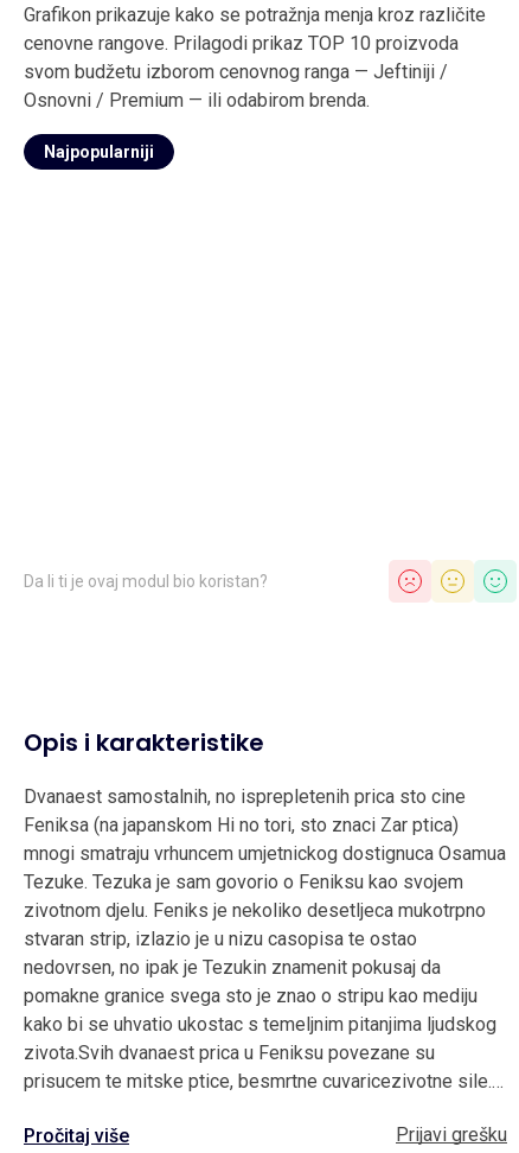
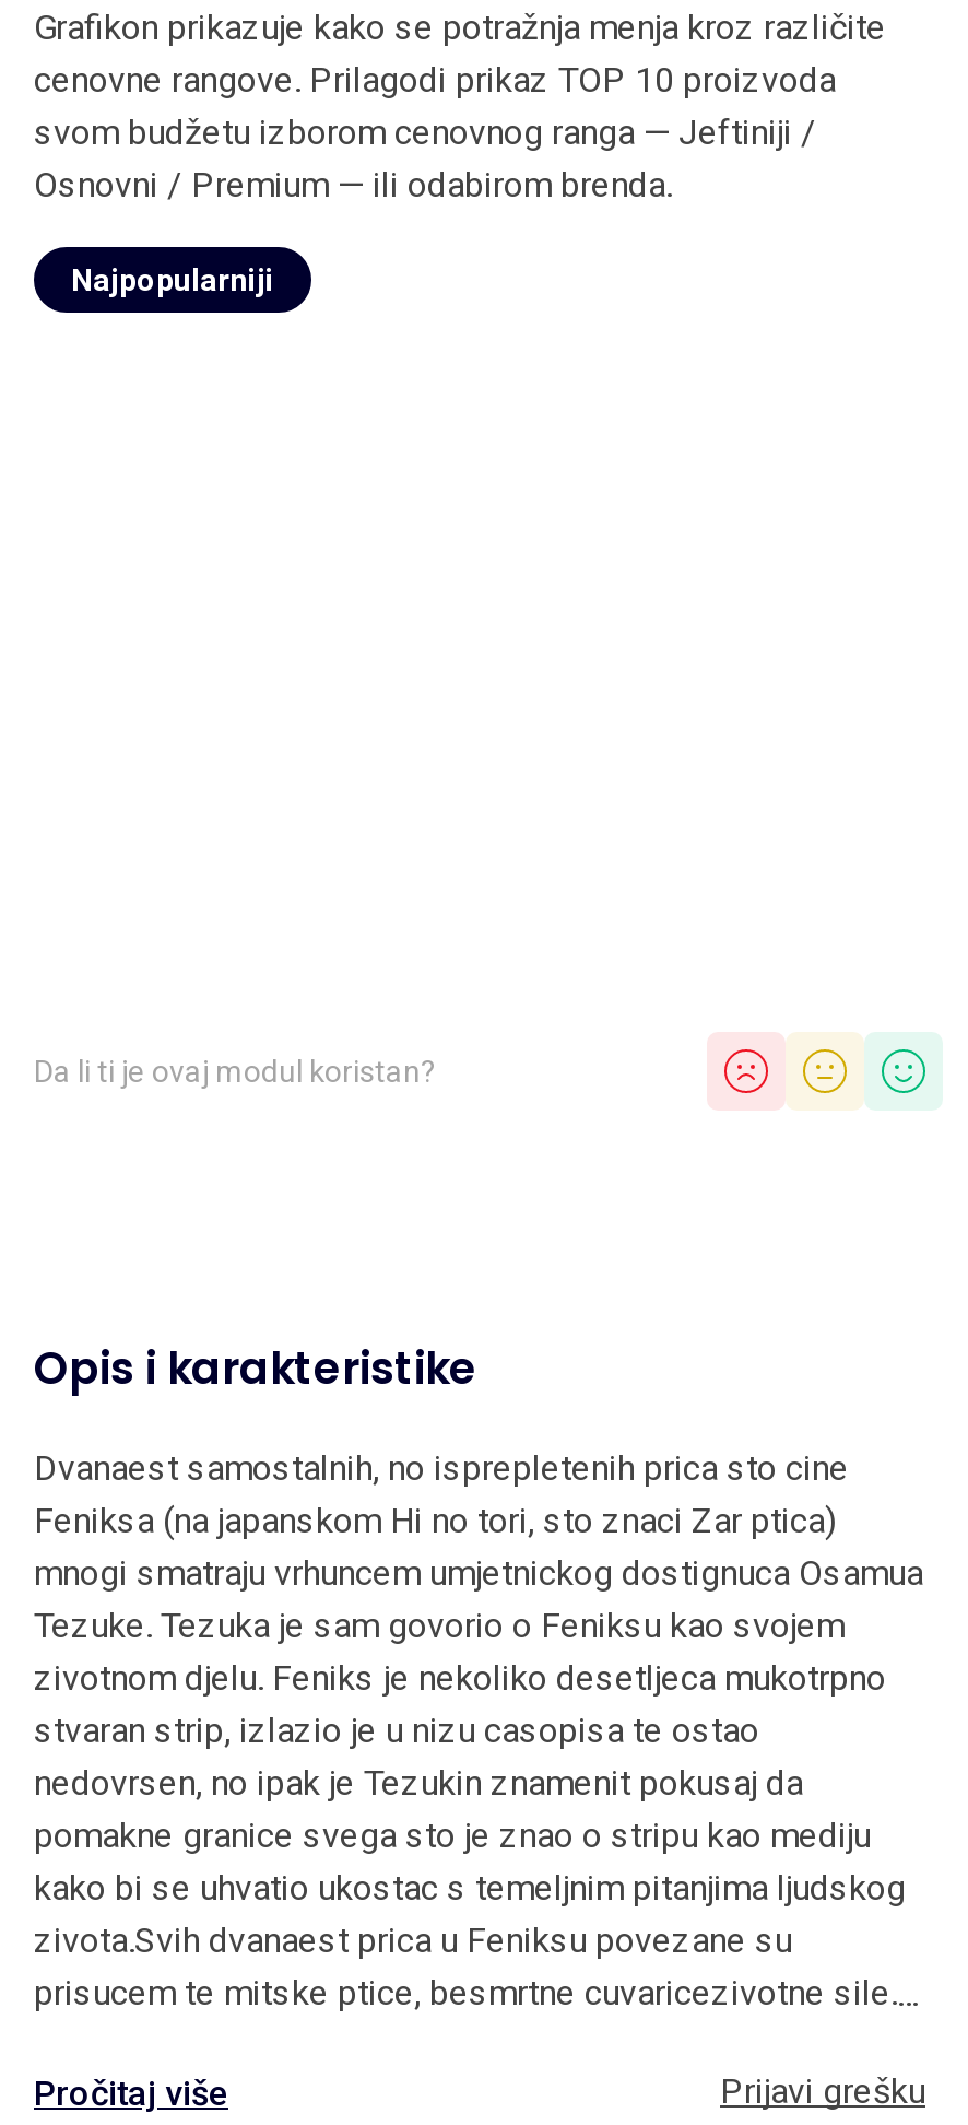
[24,572,268,591] Da li ti je ovaj modul bio koristan? -> [34,1054,436,1089] Da li ti je ovaj modul koristan?

